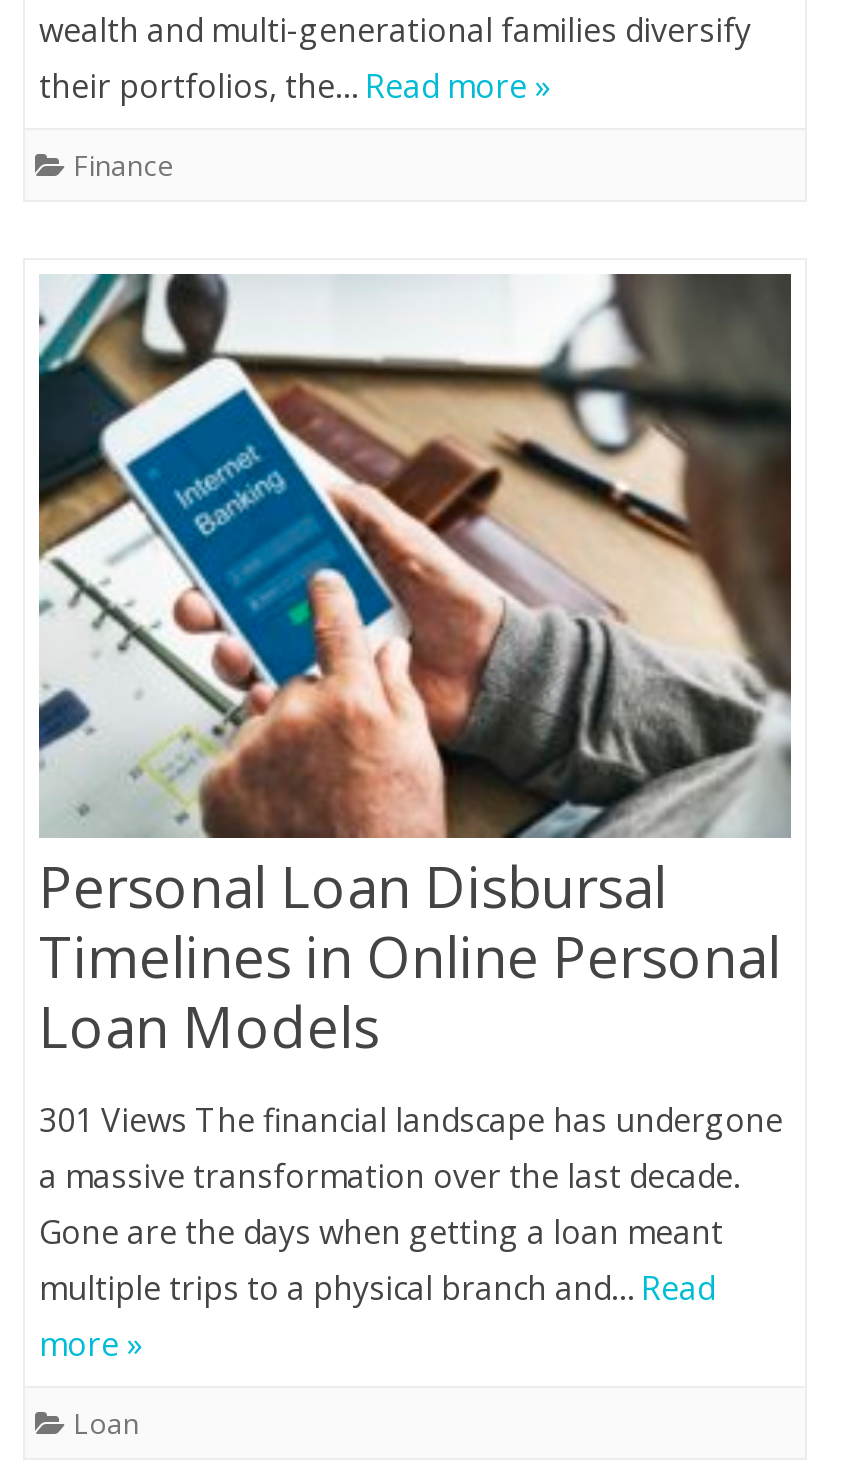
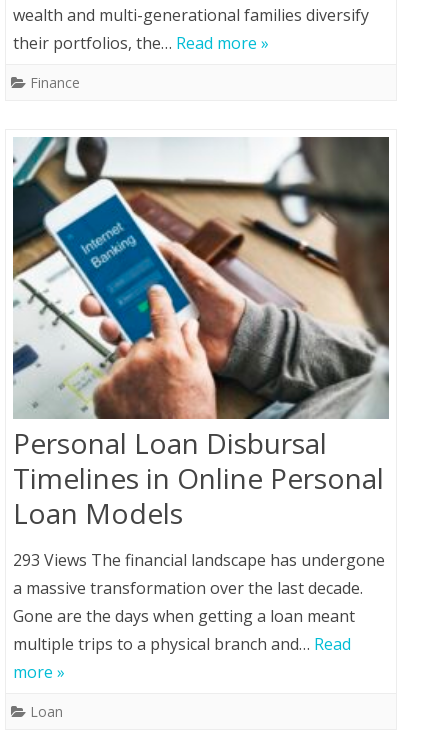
[39,1098,783,1142] 301 Views The financial landscape has undergone -> [13,549,385,571] 293 Views The financial landscape has undergone

